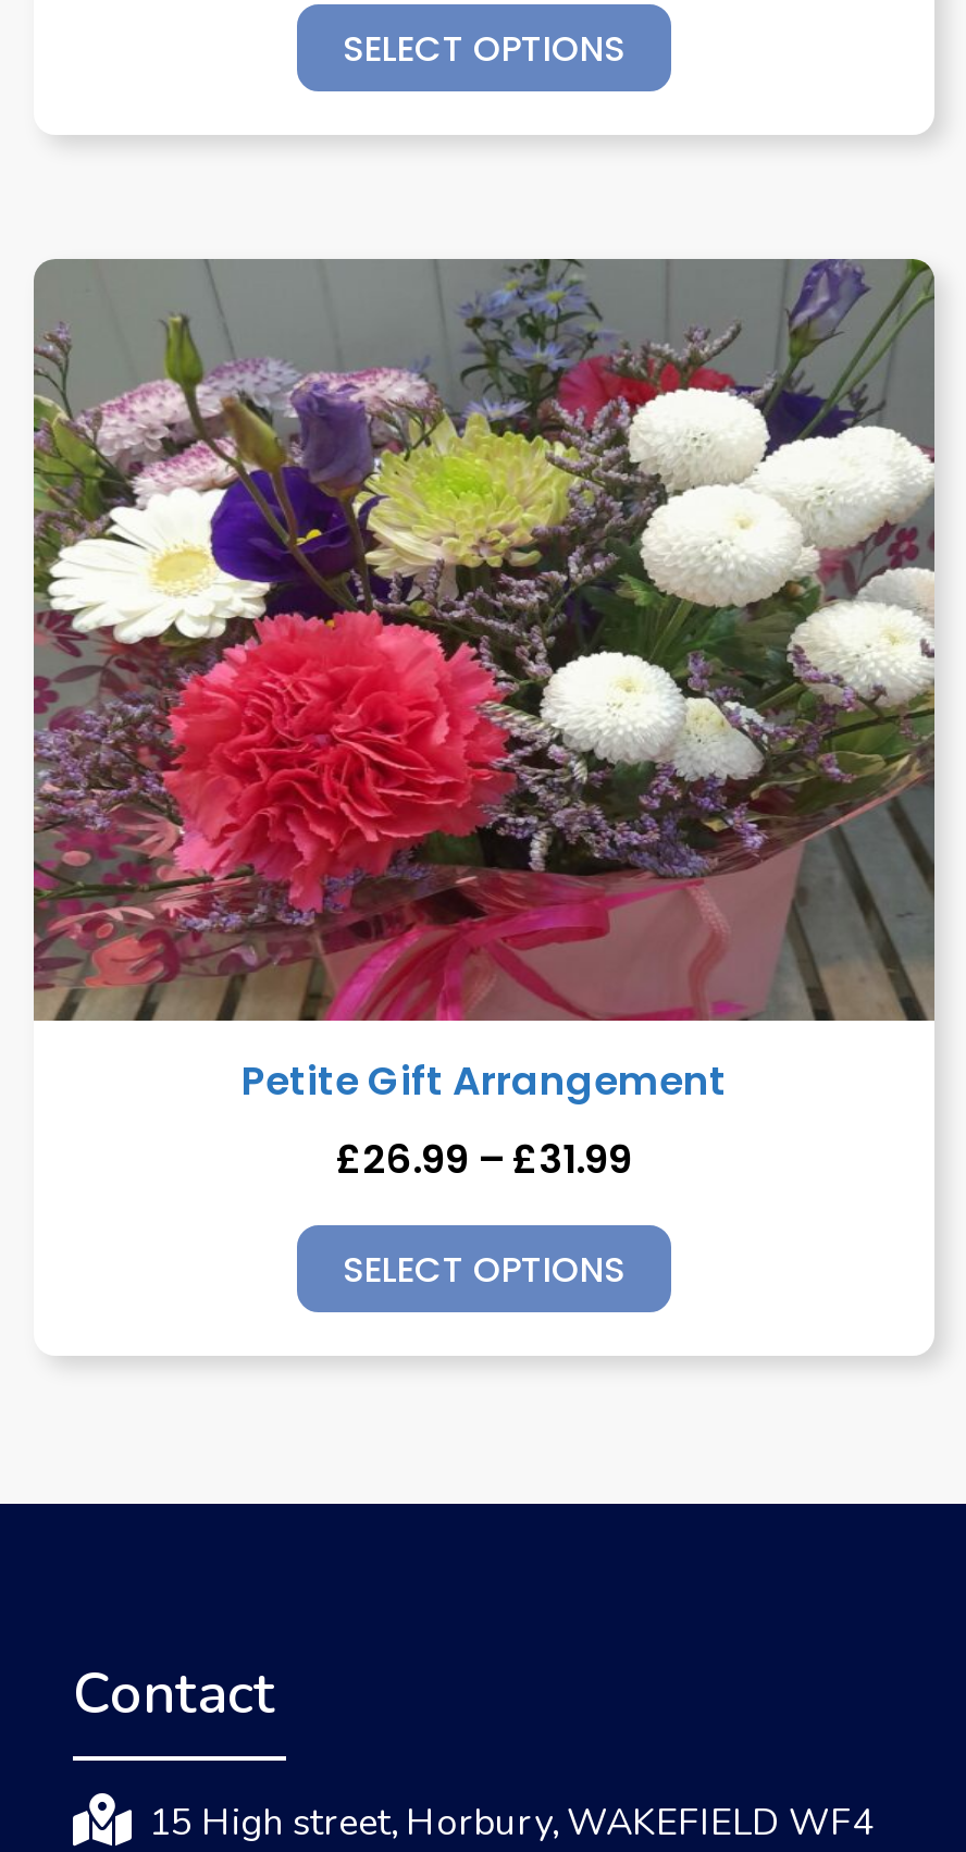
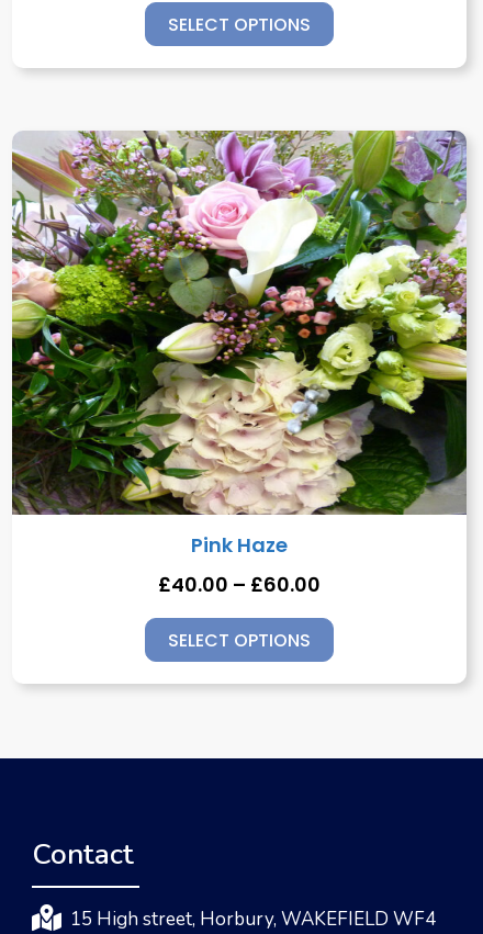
[32,257,937,1185] [image] | Petite Gift Arrangement | £26.99 – £31.99 -> [11,130,468,598] [image] | Pink Haze | £40.00 – £60.00

